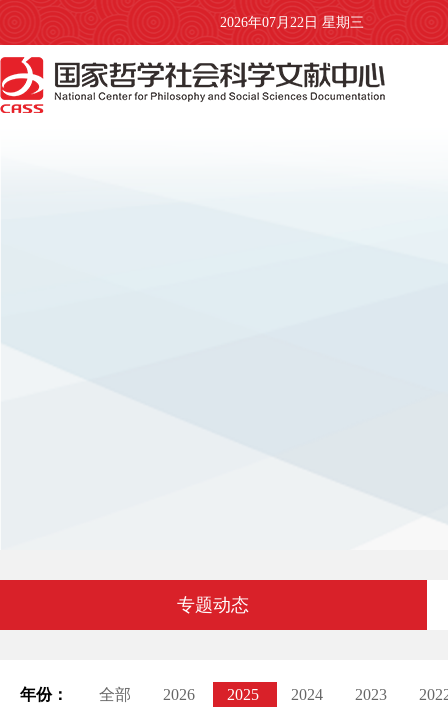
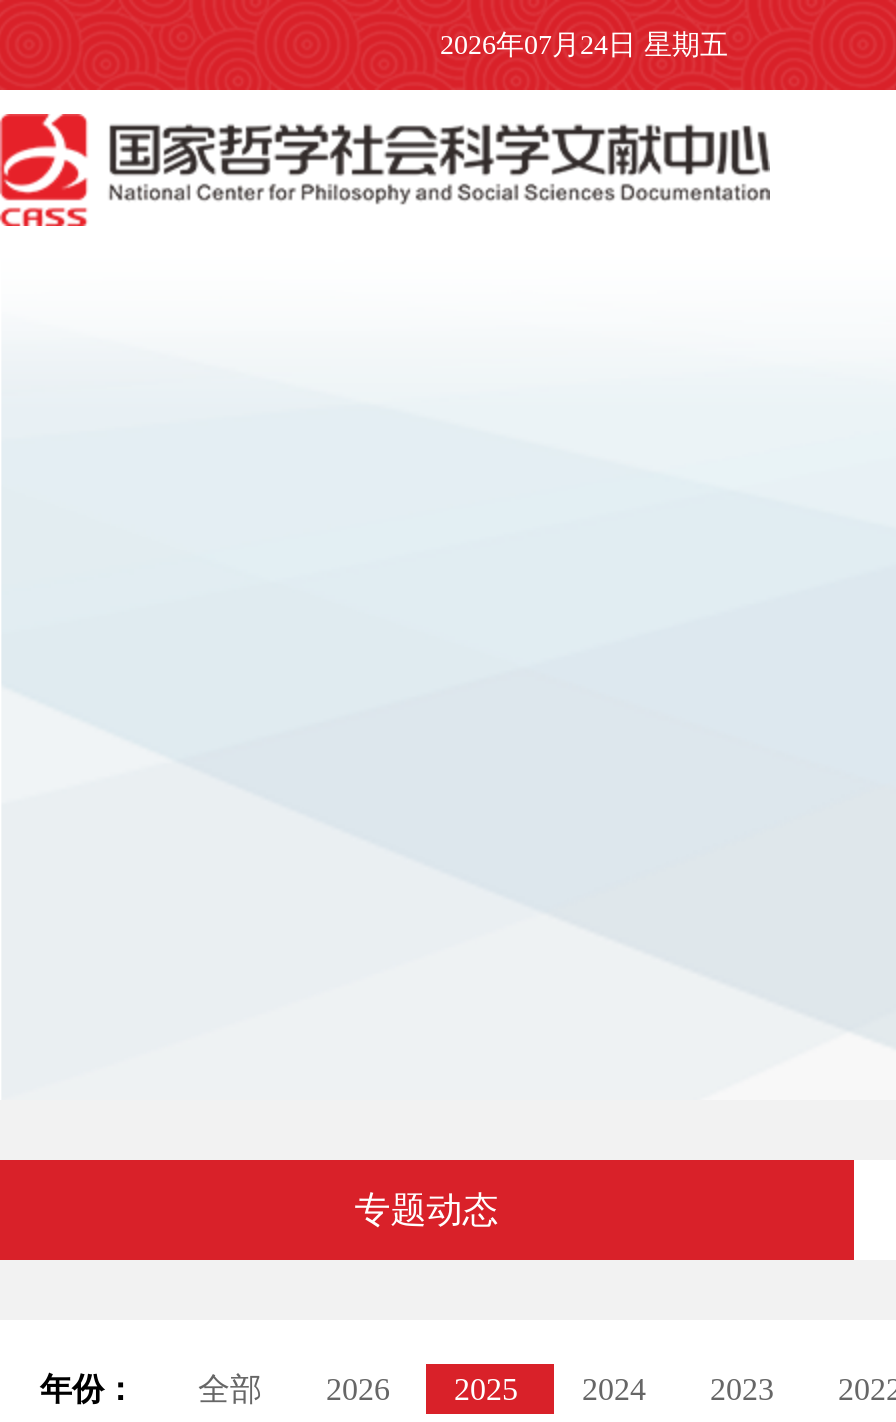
[220,15,364,30] 2026年07月22日 星期三 -> [440,30,728,60] 2026年07月24日 星期五

